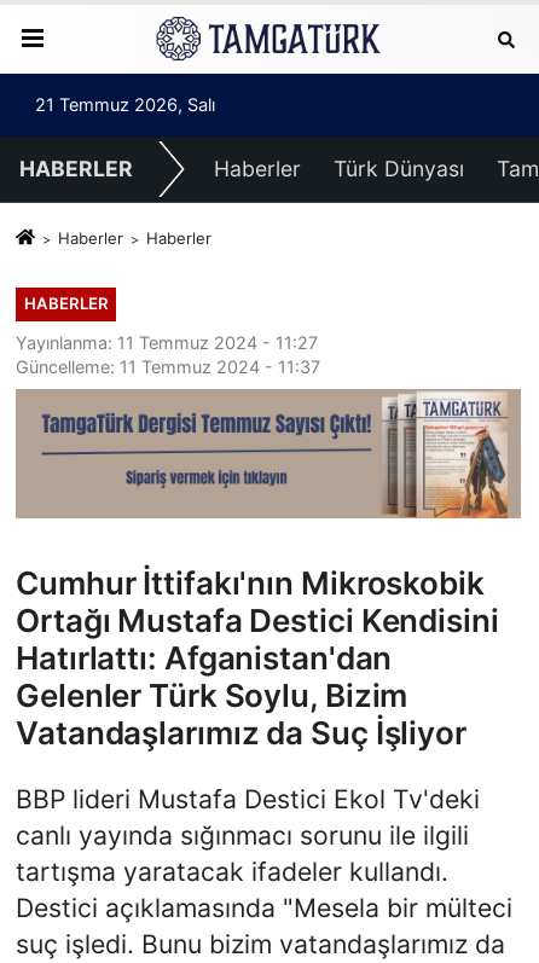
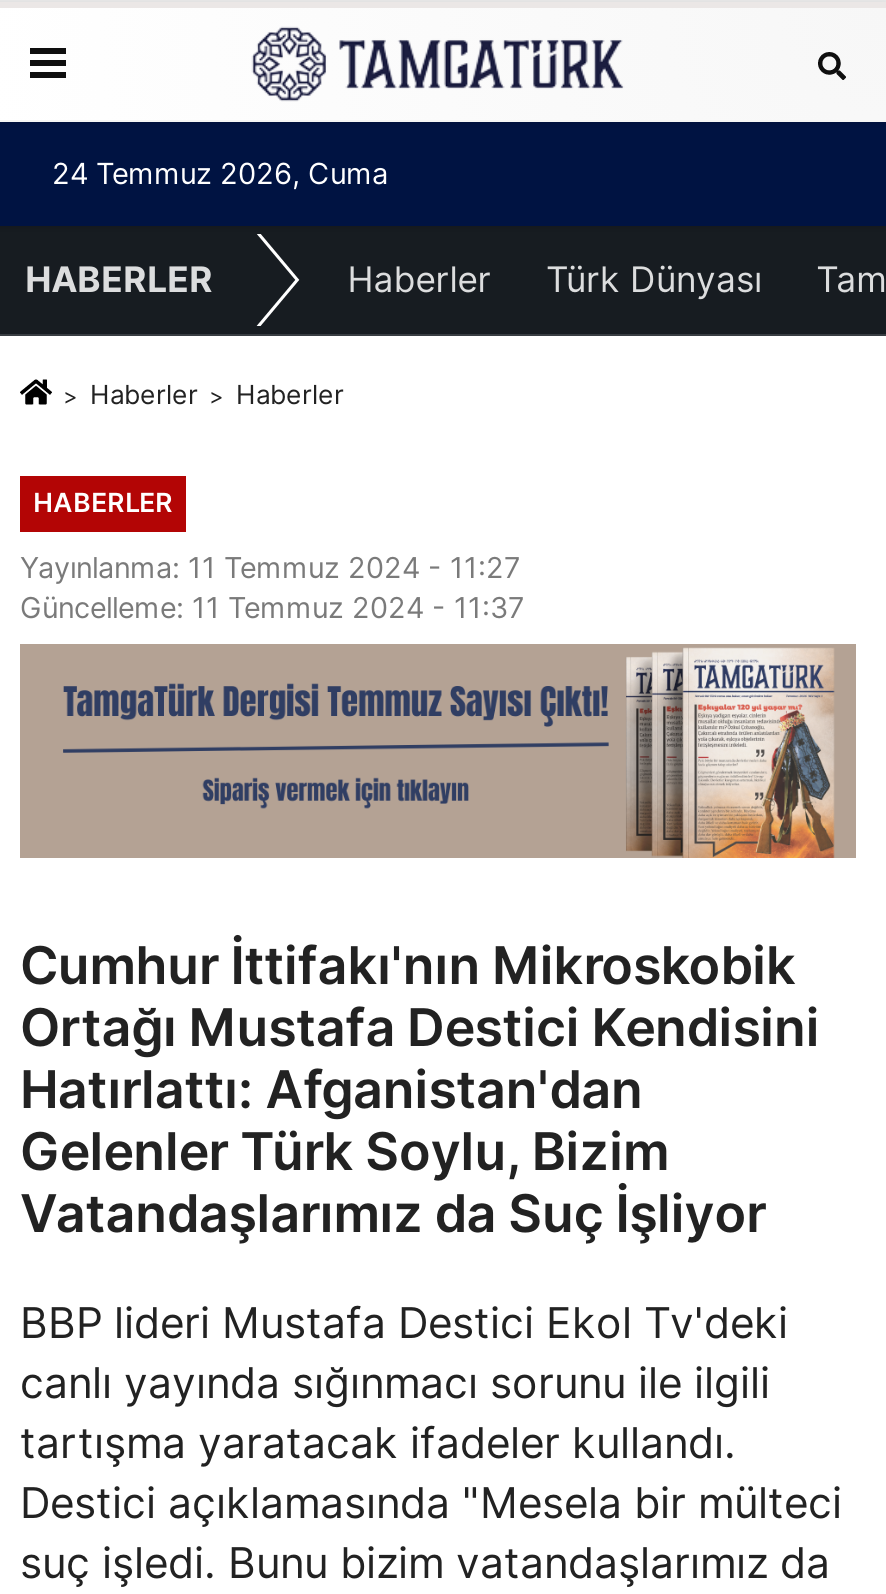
[35,94,215,116] 21 Temmuz 2026, Salı -> [52,156,388,192] 24 Temmuz 2026, Cuma

